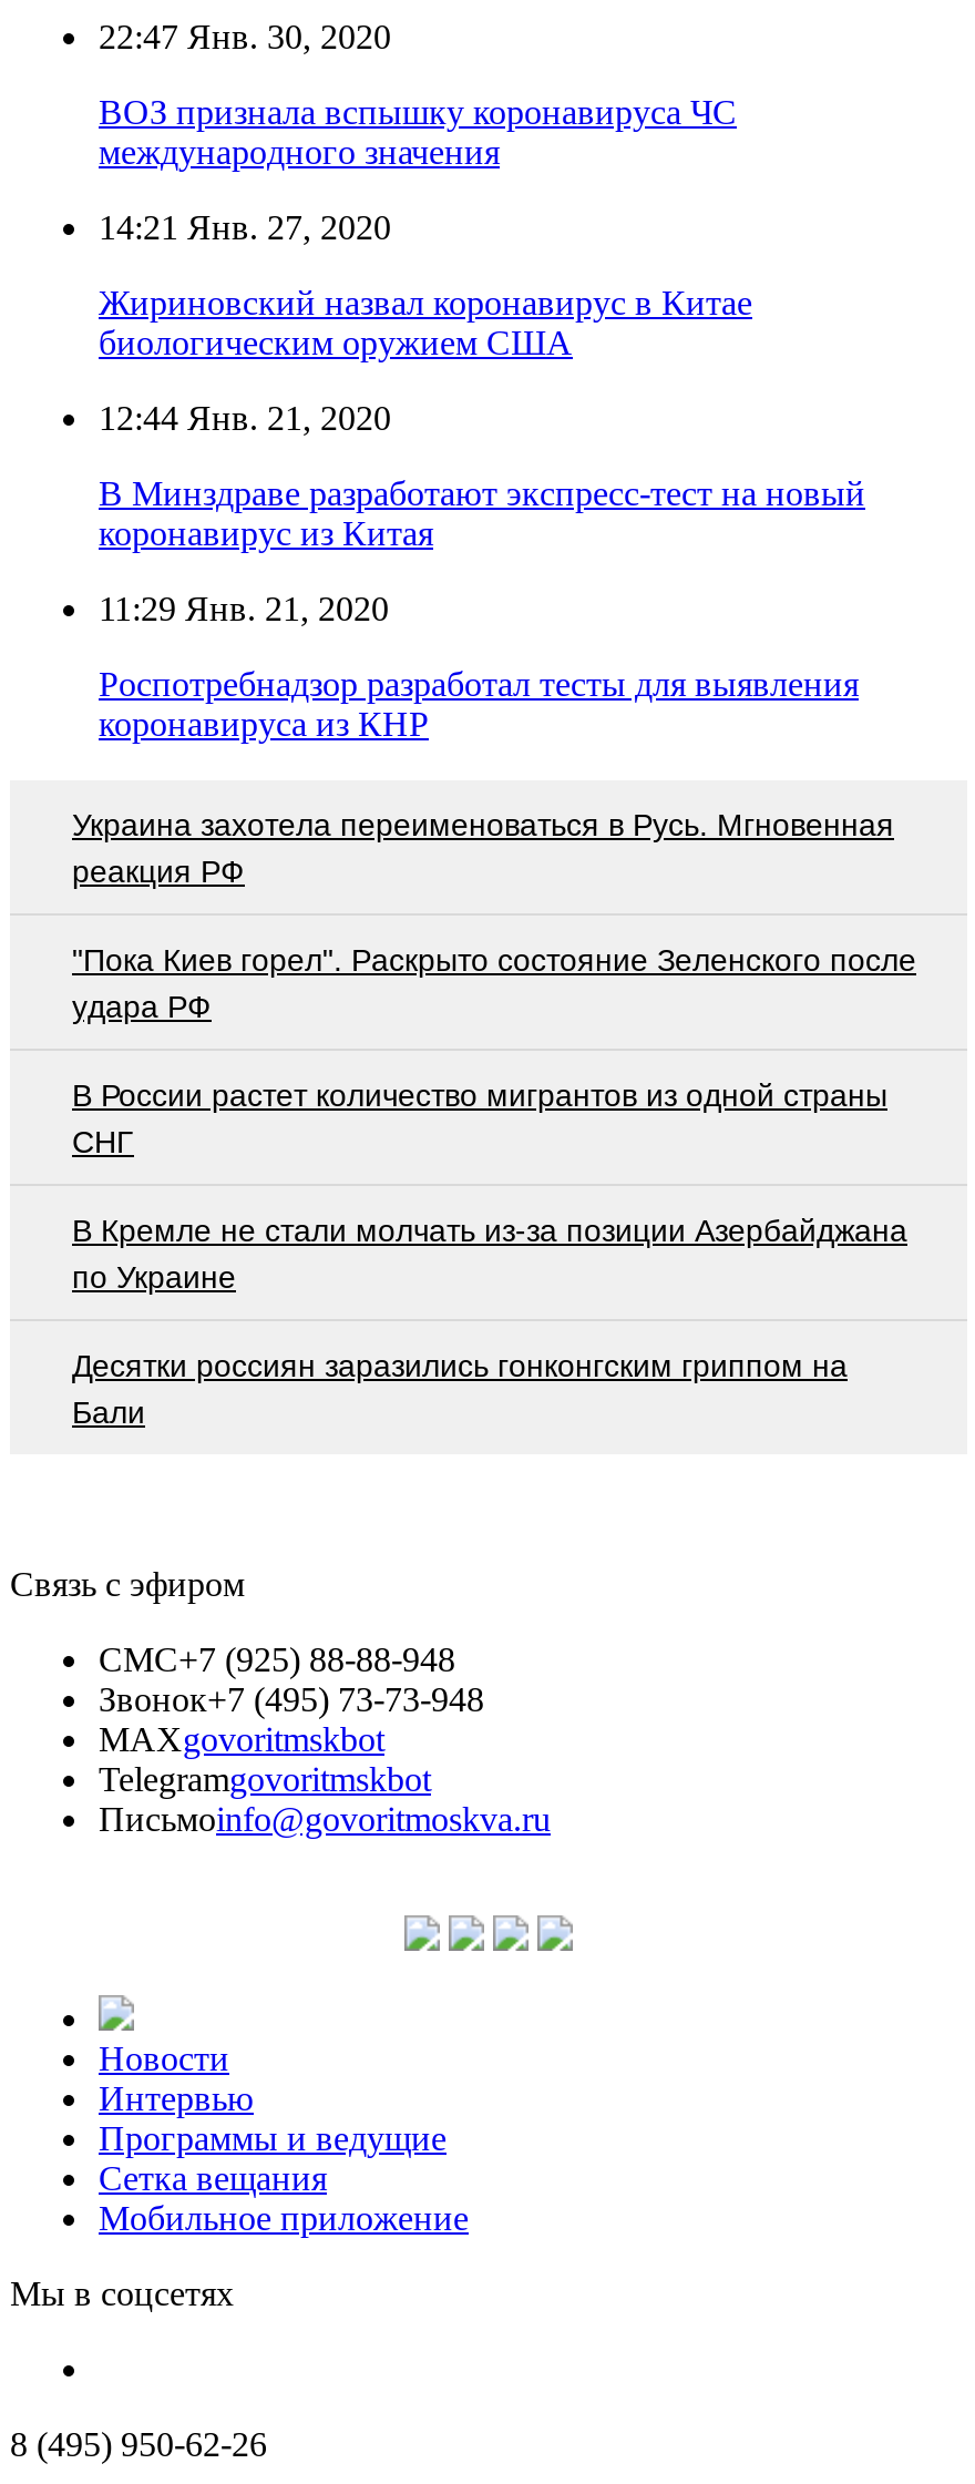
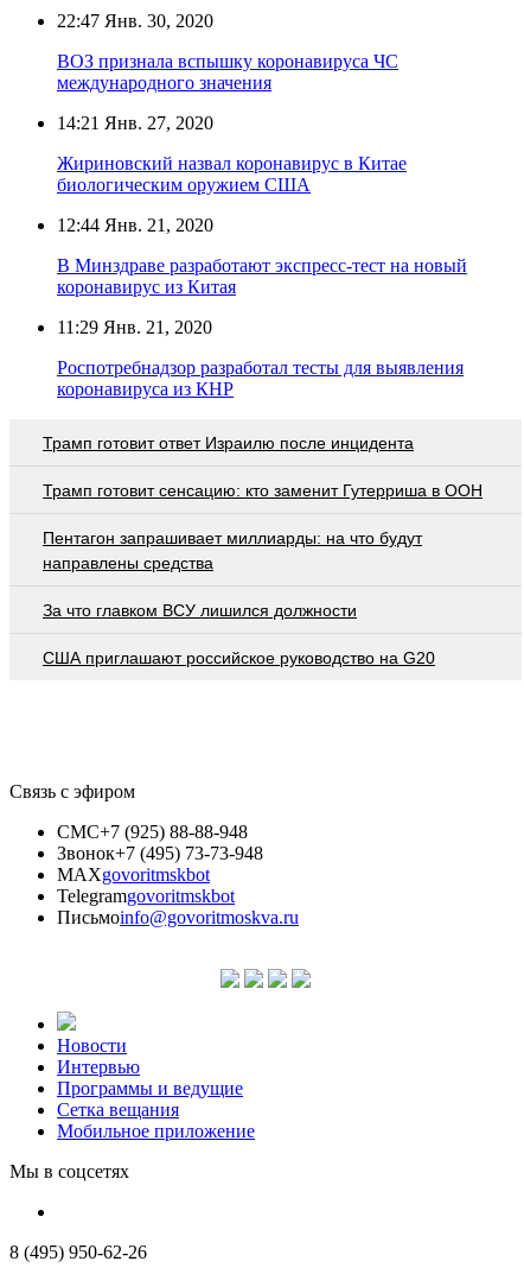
[72,806,894,888] Украина захотела переименоваться в Русь. Мгновенная | реакция РФ -> [43,433,414,452] Трамп готовит ответ Израилю после инцидента
[72,941,916,1023] "Пока Киев горел". Раскрыто состояние Зеленского после | удара РФ -> [43,480,483,499] Трамп готовит сенсацию: кто заменит Гутерриша в ООН
[72,1077,887,1159] В России растет количество мигрантов из одной страны | СНГ -> [43,528,422,572] Пентагон запрашивает миллиарды: на что будут | направлены средства
[72,1212,907,1294] В Кремле не стали молчать из-за позиции Азербайджана | по Украине -> [43,600,357,619] За что главком ВСУ лишился должности
[72,1347,848,1429] Десятки россиян заразились гонконгским гриппом на | Бали -> [43,648,435,667] США приглашают российское руководство на G20

